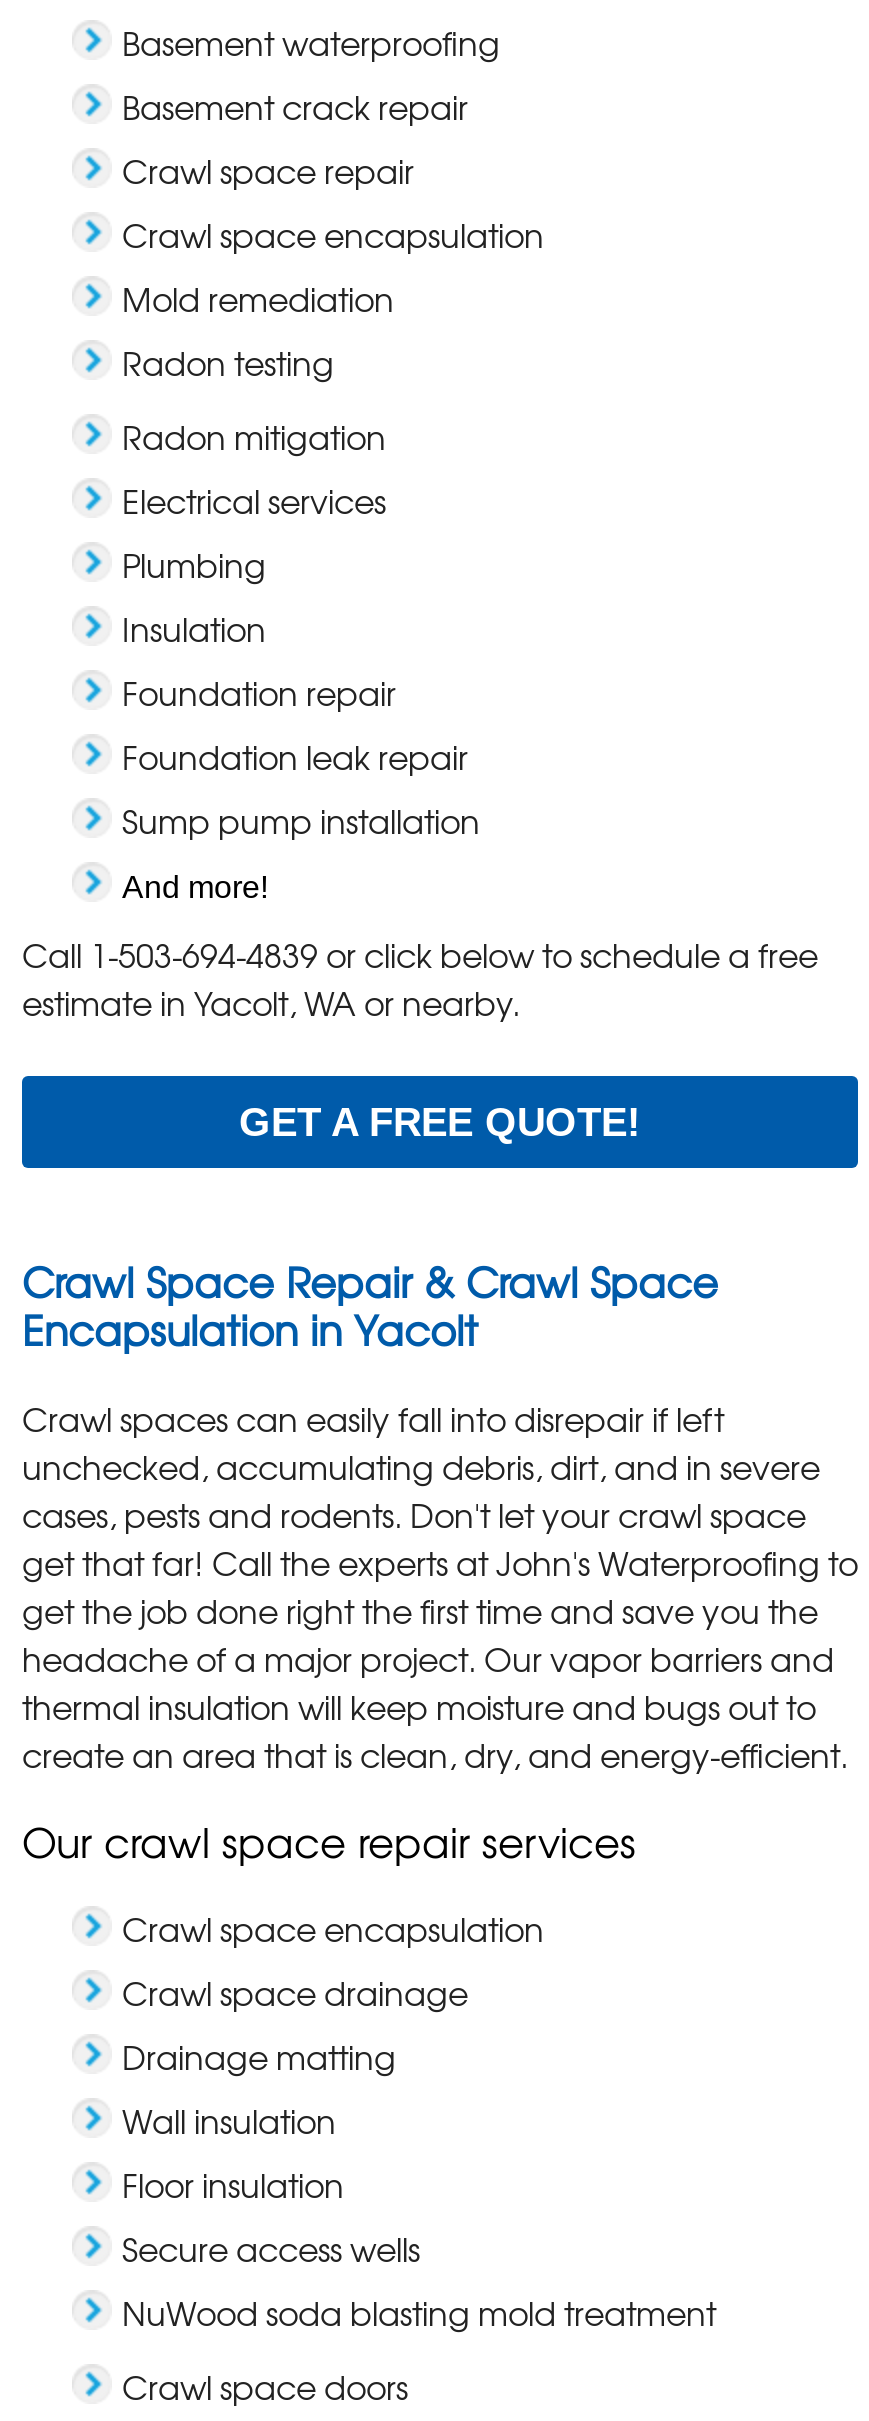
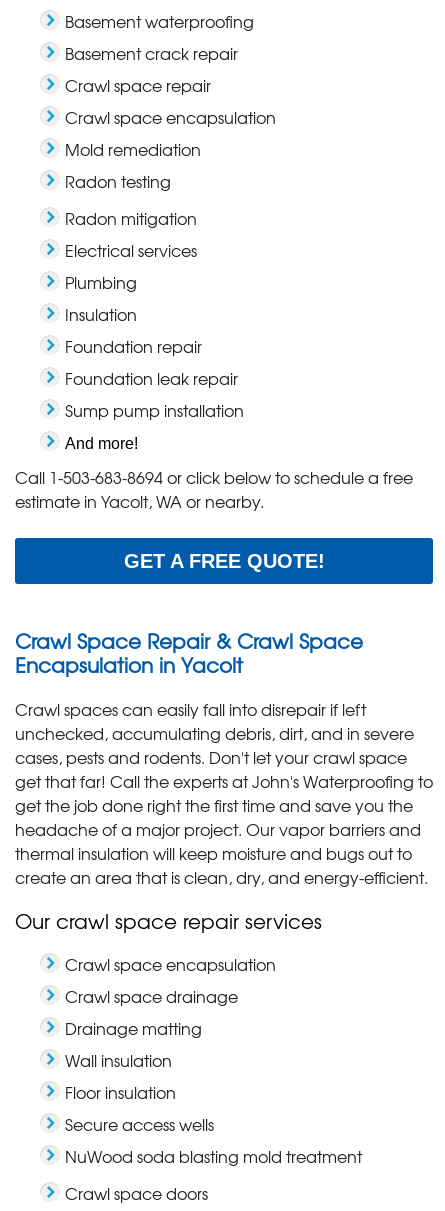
[22,931,818,979] Call 1-503-694-4839 or click below to schedule a free -> [15,465,413,489] Call 1-503-683-8694 or click below to schedule a free

